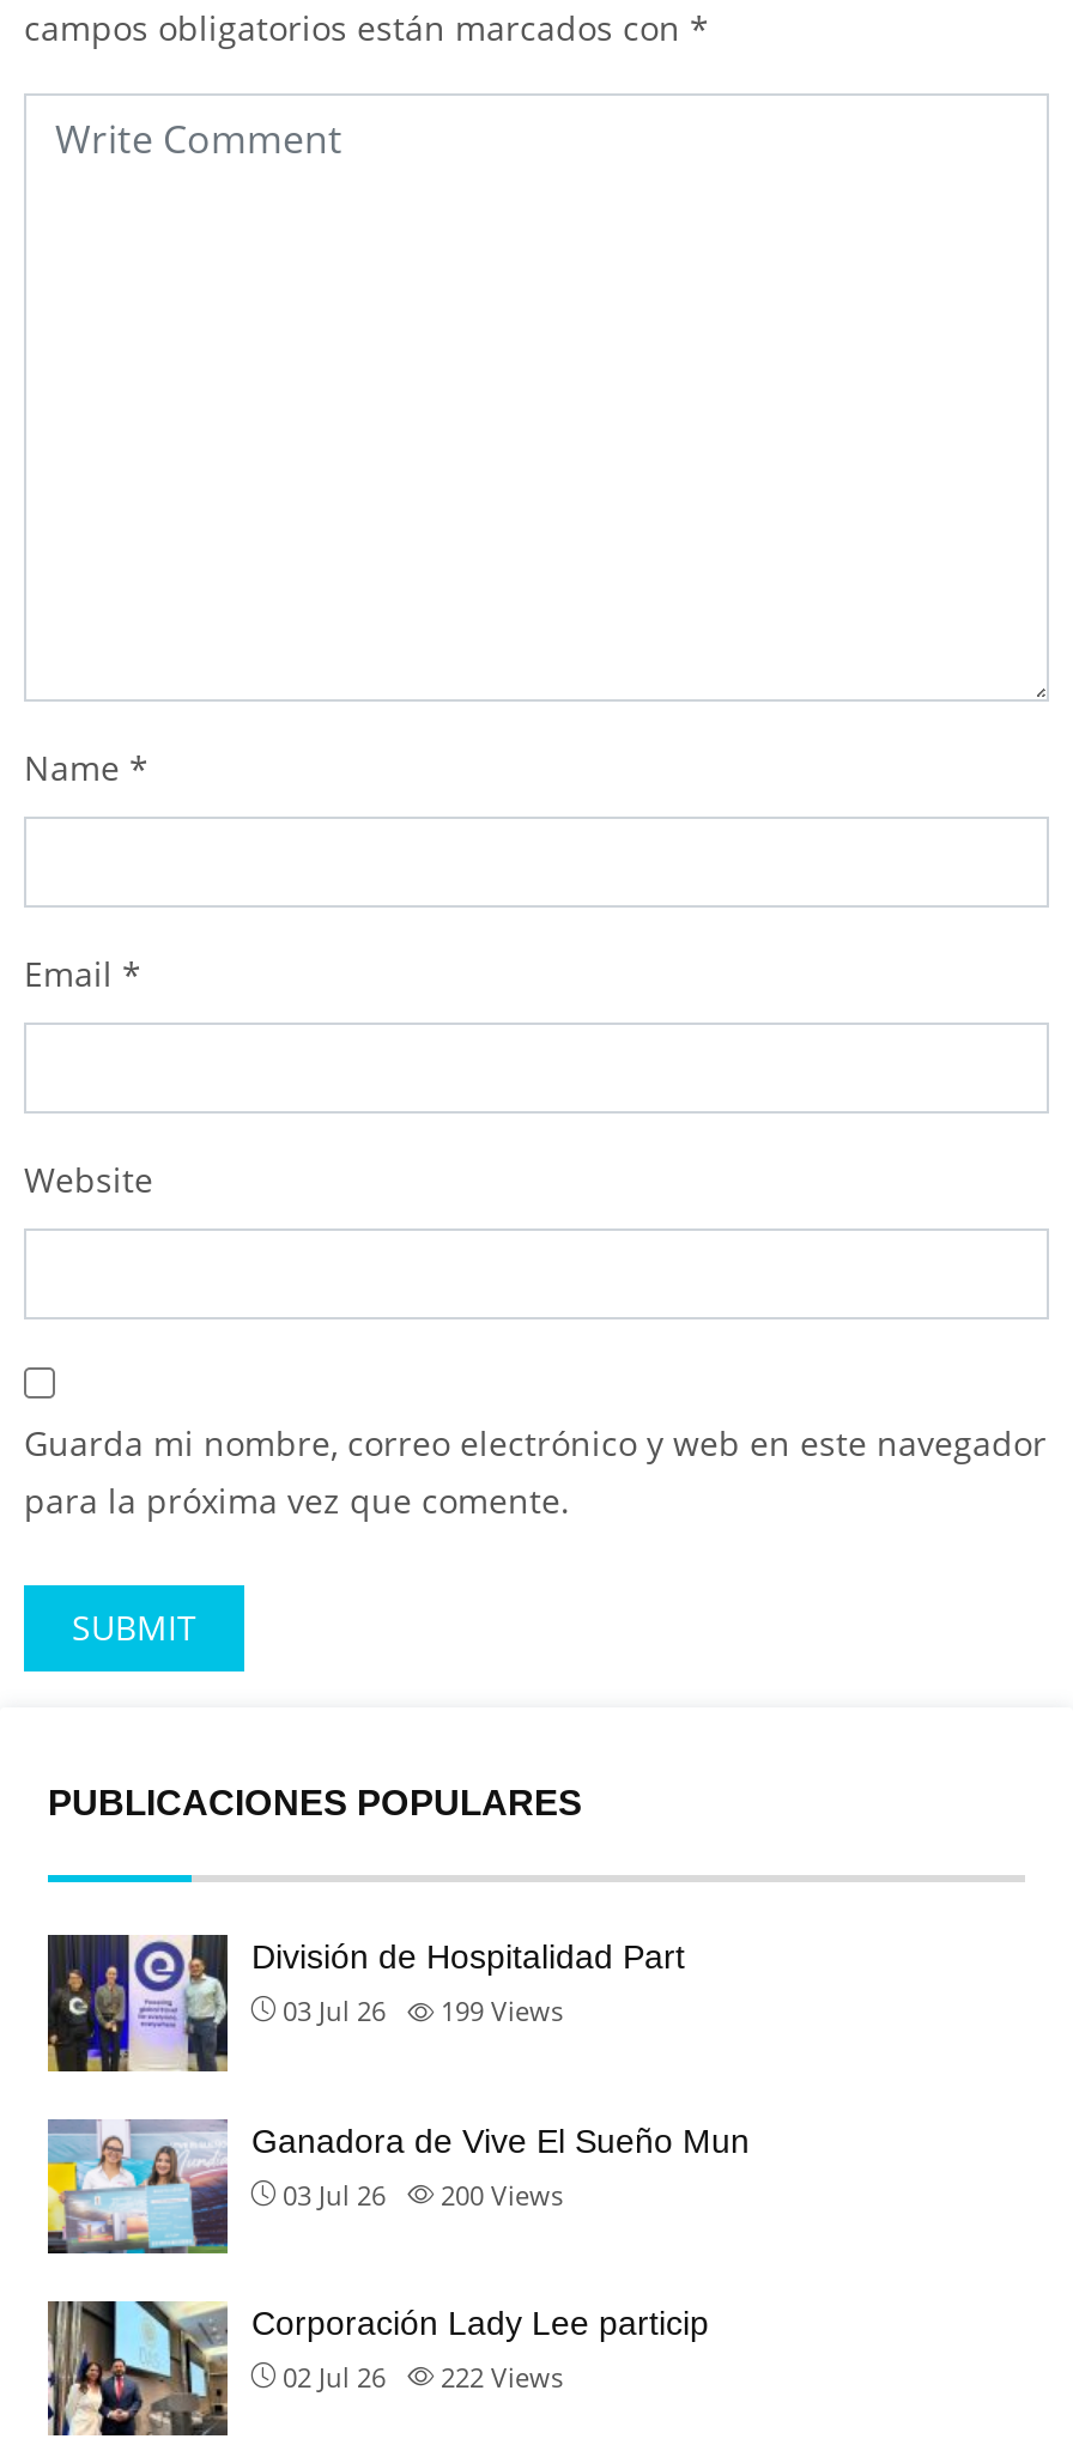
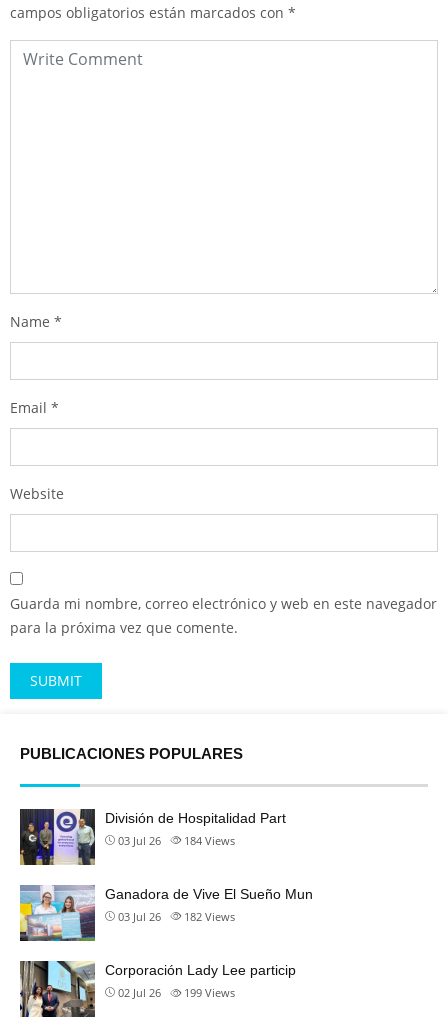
[283,1994,563,2030] 03 Jul 26 199 Views -> [118,833,235,848] 03 Jul 26 184 Views
[283,2177,563,2212] 03 Jul 26 200 Views -> [118,909,235,924] 03 Jul 26 182 Views
[283,2359,563,2395] 02 Jul 26 222 Views -> [118,985,235,1000] 02 Jul 26 199 Views

